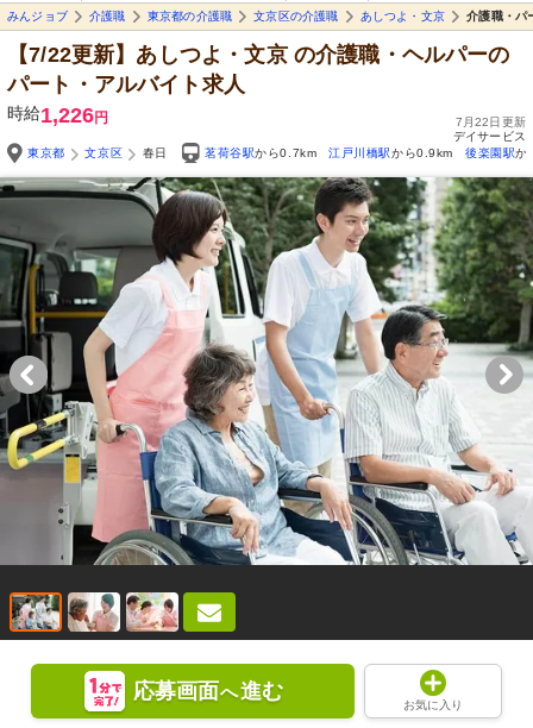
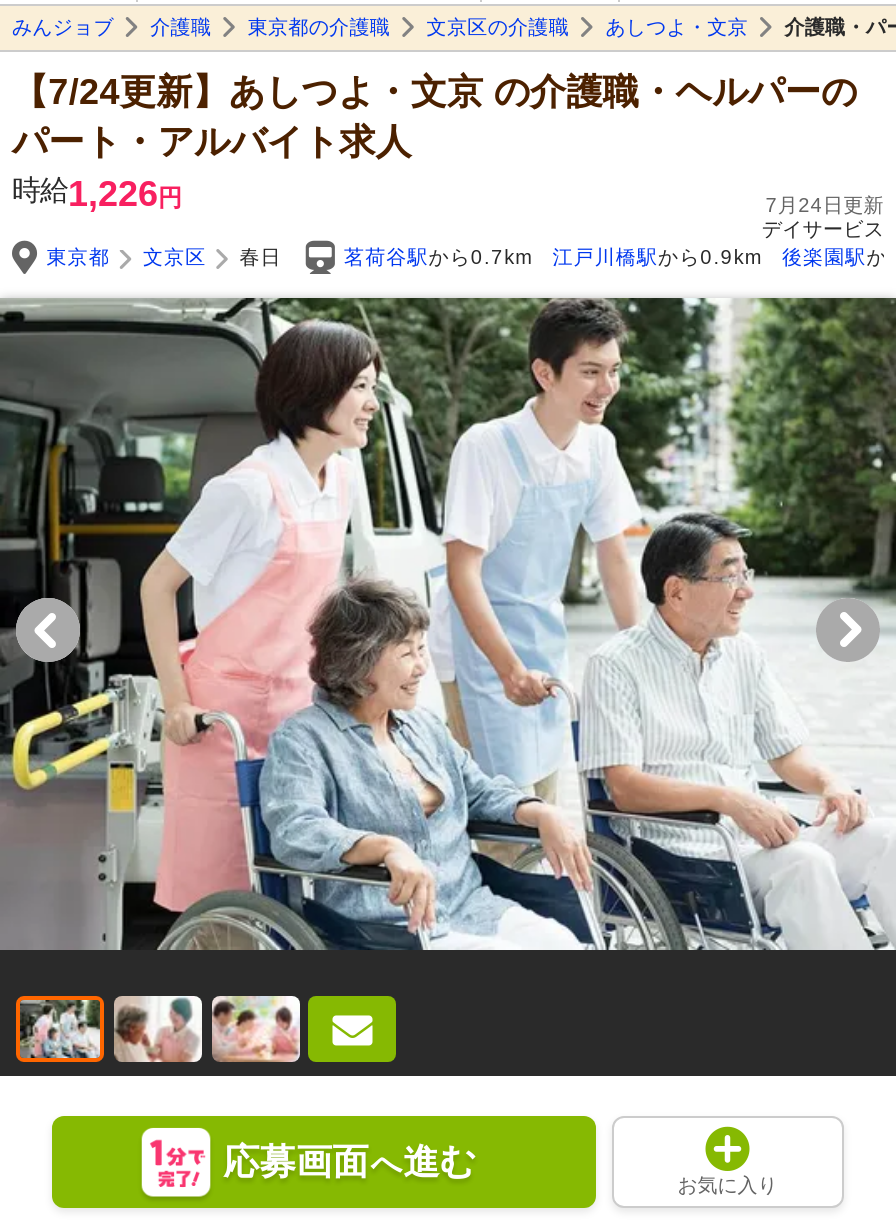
[7,43,510,66] 【7/22更新】あしつよ・文京の介護職・ヘルパーの -> [12,72,857,112] 【7/24更新】あしつよ・文京の介護職・ヘルパーの
[455,115,526,128] 7月22日更新 -> [765,194,884,216] 7月24日更新

